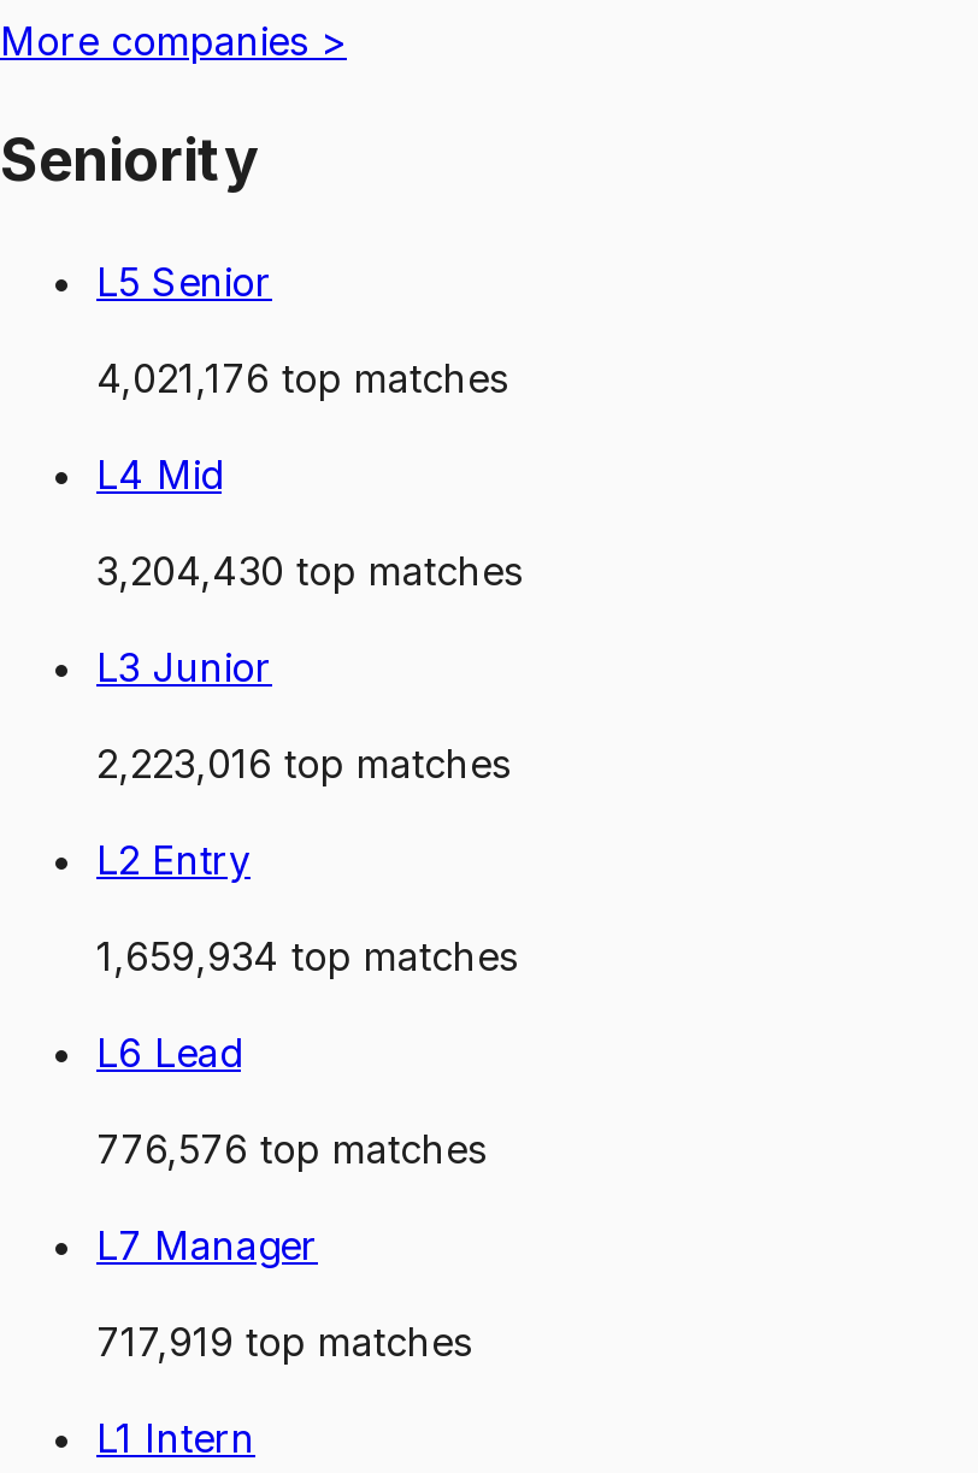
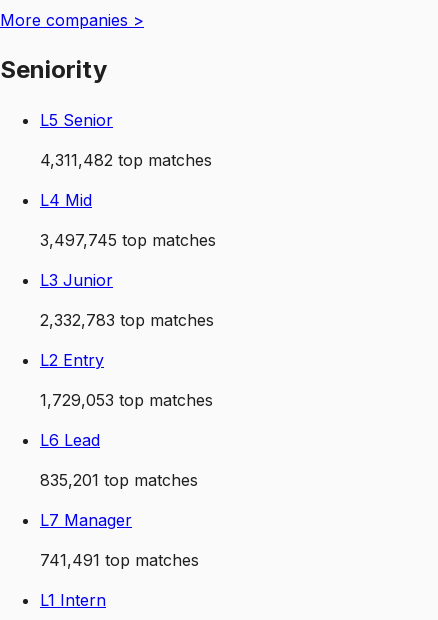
[96,354,508,402] 4,021,176 top matches -> [40,150,212,170] 4,311,482 top matches
[96,546,523,594] 3,204,430 top matches -> [40,230,216,250] 3,497,745 top matches
[96,739,511,787] 2,223,016 top matches -> [40,310,214,330] 2,332,783 top matches
[96,932,518,980] 1,659,934 top matches -> [40,390,213,410] 1,729,053 top matches
[96,1124,487,1173] 776,576 top matches -> [40,470,198,490] 835,201 top matches
[96,1317,472,1365] 717,919 top matches -> [40,550,199,570] 741,491 top matches

